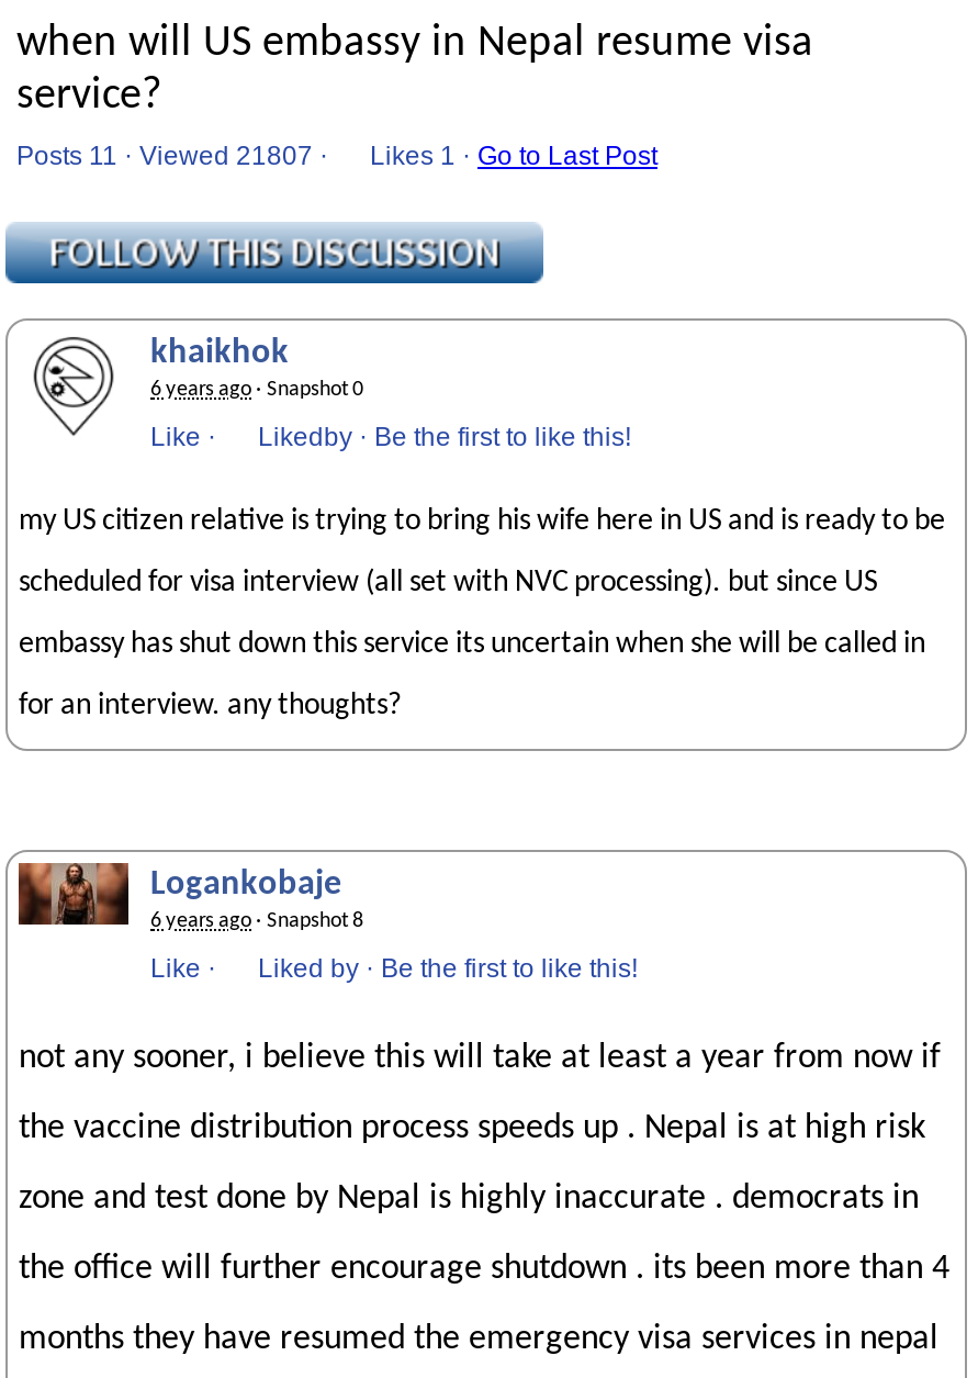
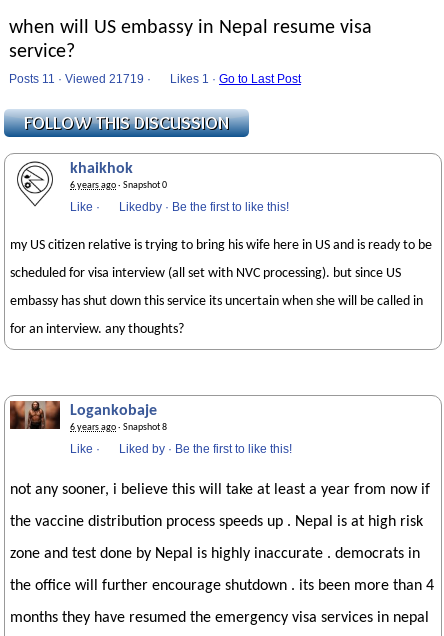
[16,141,657,171] Posts 11 · Viewed 21807 · Likes 1 · Go to Last Post -> [9,72,301,86] Posts 11 · Viewed 21719 · Likes 1 · Go to Last Post

